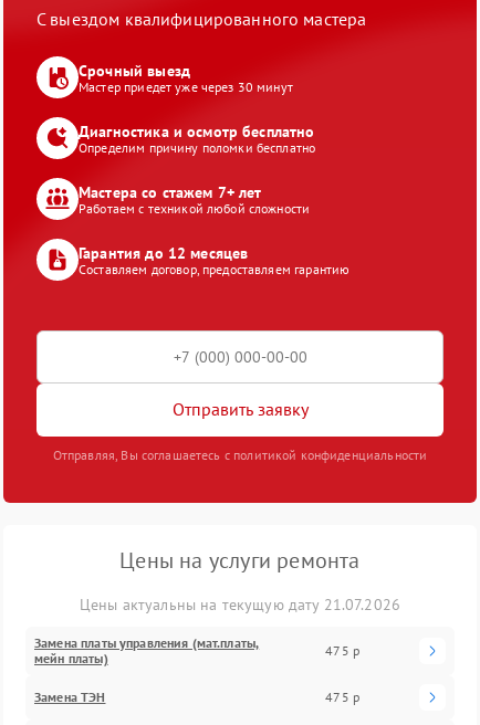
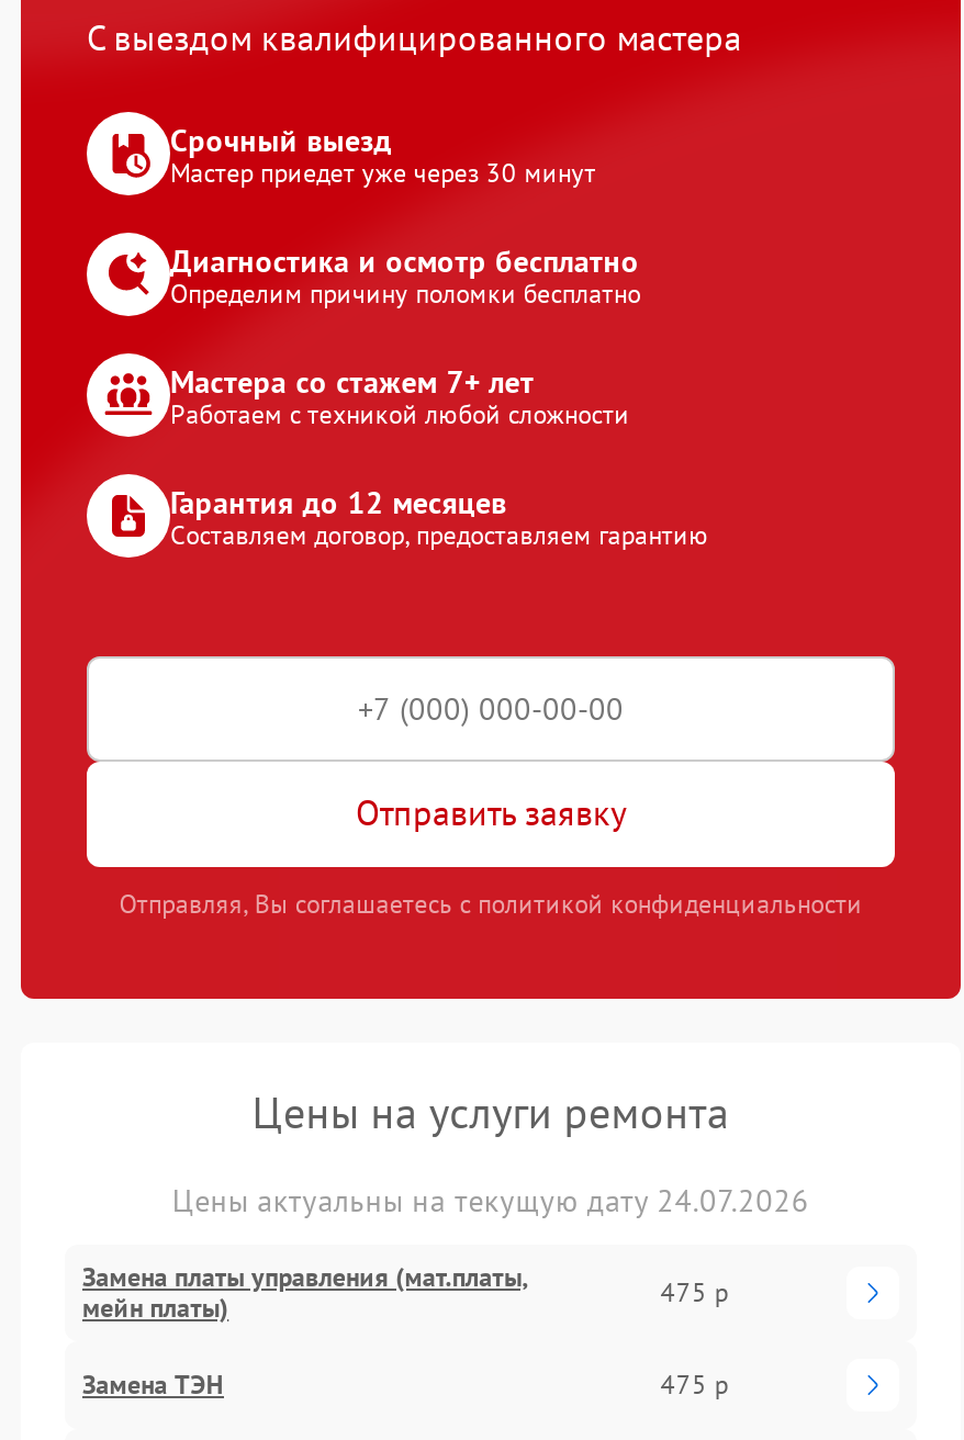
[80,594,400,614] Цены актуальны на текущую дату 21.07.2026 -> [172,1181,809,1220] Цены актуальны на текущую дату 24.07.2026

